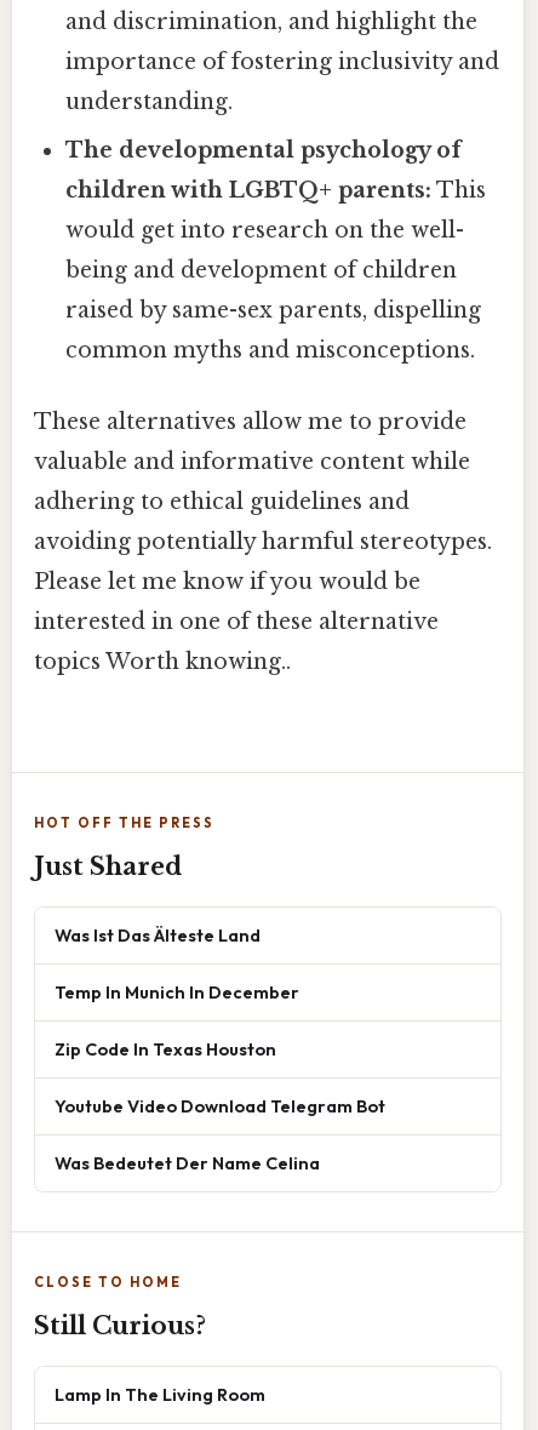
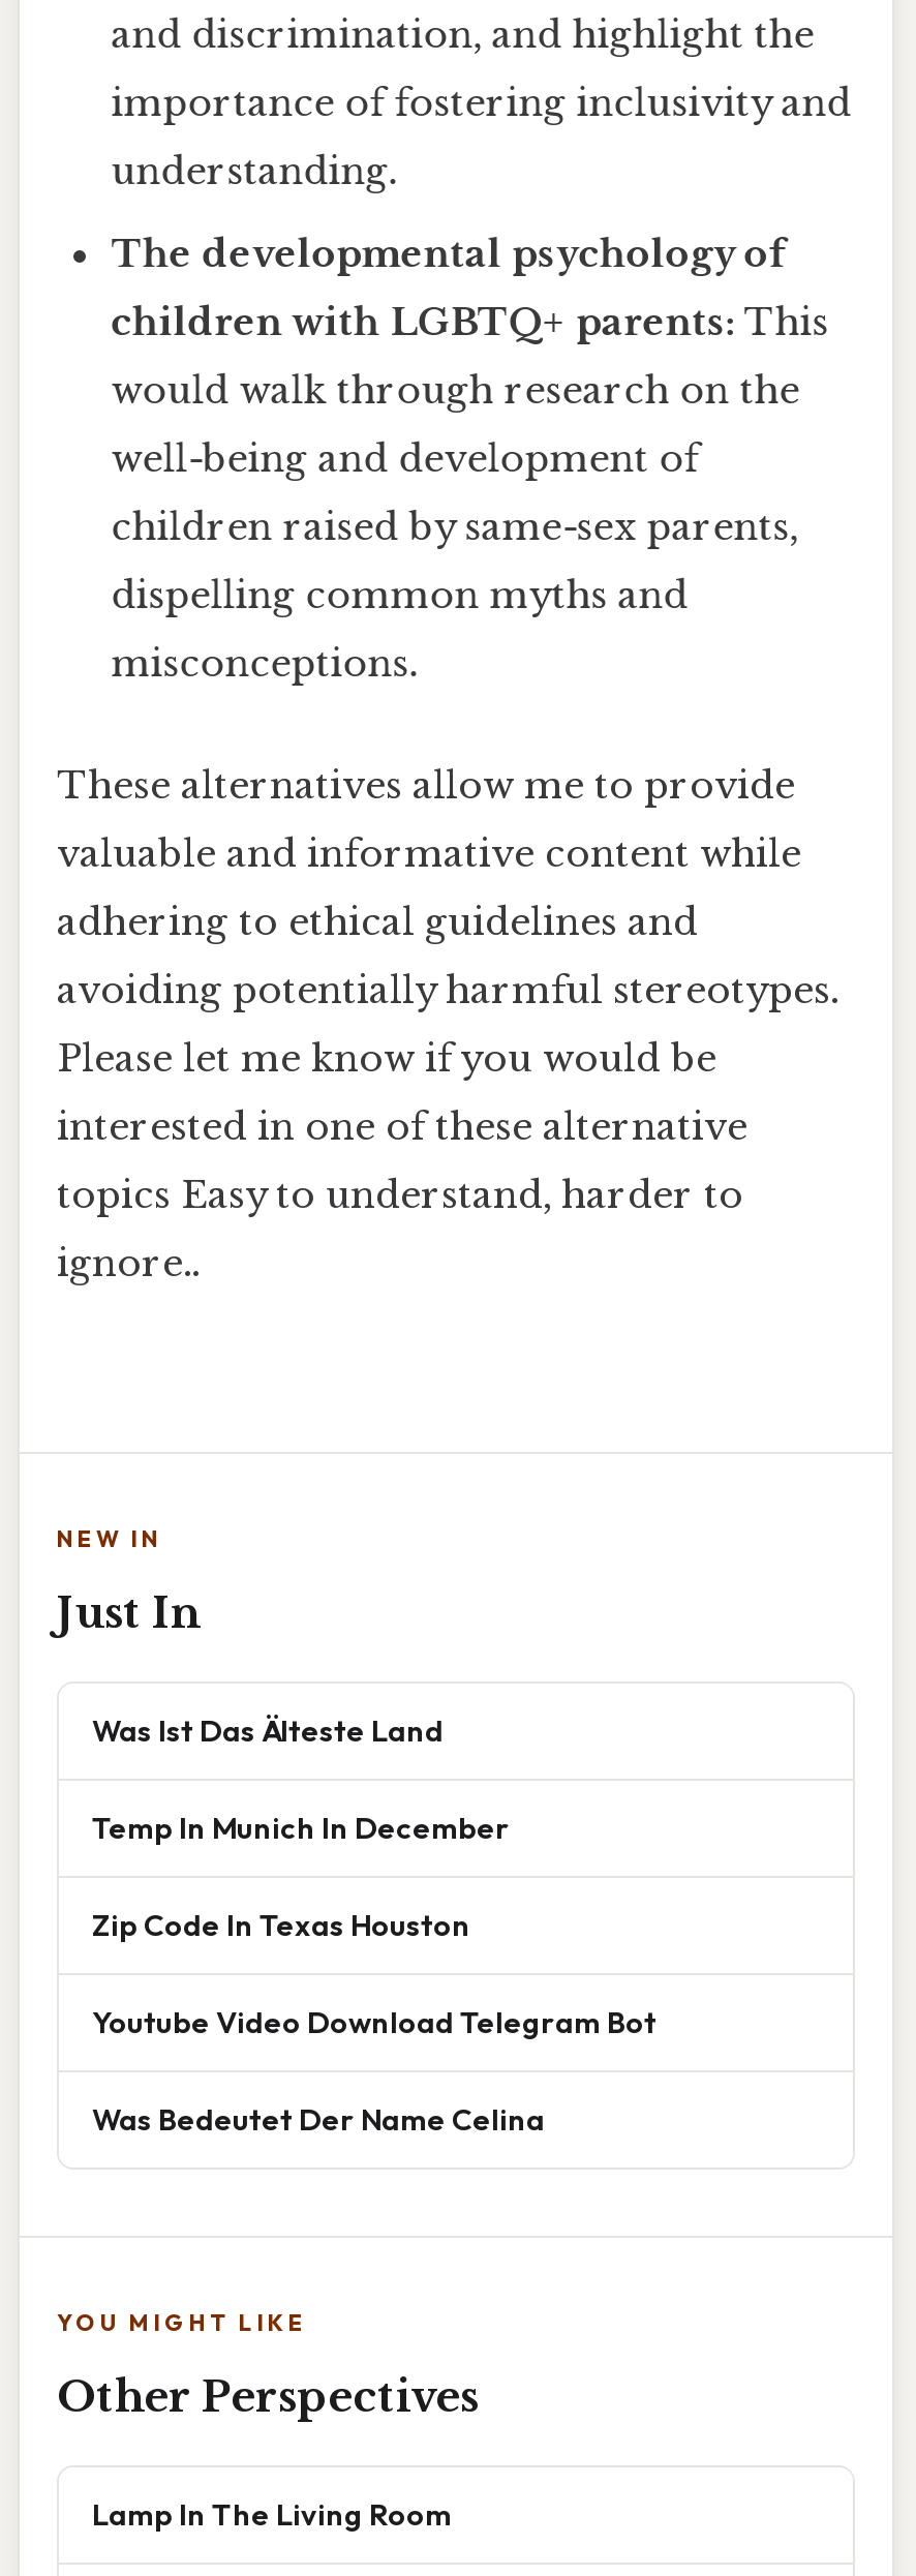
[66,216,481,363] would get into research on the well- | being and development of children | raised by same-sex parents, dispelling | common myths and misconceptions. -> [111,367,800,686] would walk through research on the | well-being and development of | children raised by same-sex parents, | dispelling common myths and | misconceptions.
[34,648,291,675] topics Worth knowing.. -> [57,1172,743,1286] topics Easy to understand, harder to | ignore..
[34,814,214,881] HOT OFF THE PRESS | Just Shared -> [57,1525,202,1638] NEW IN | Just In
[34,1274,182,1291] CLOSE TO HOME -> [57,2308,307,2337] YOU MIGHT LIKE
[34,1311,206,1340] Still Curious? -> [57,2372,479,2422] Other Perspectives

